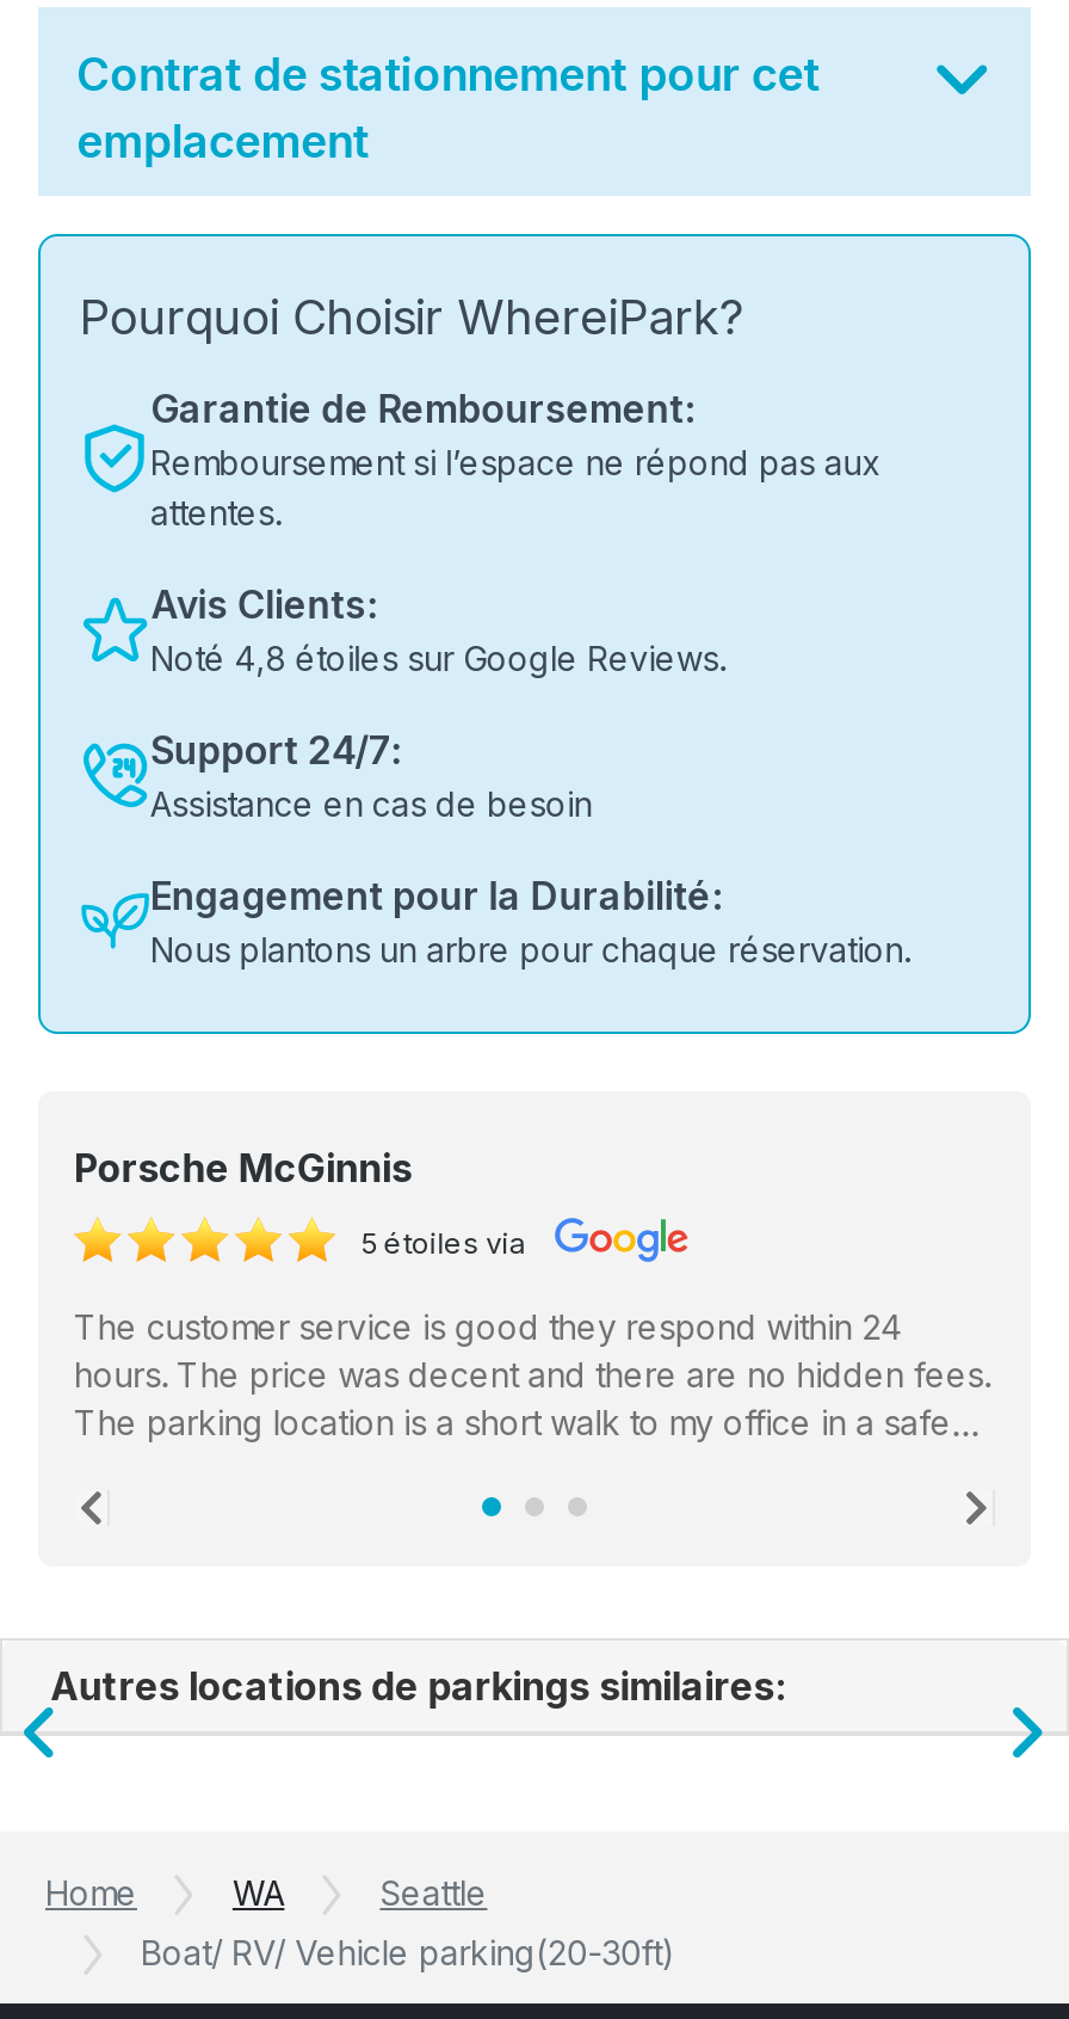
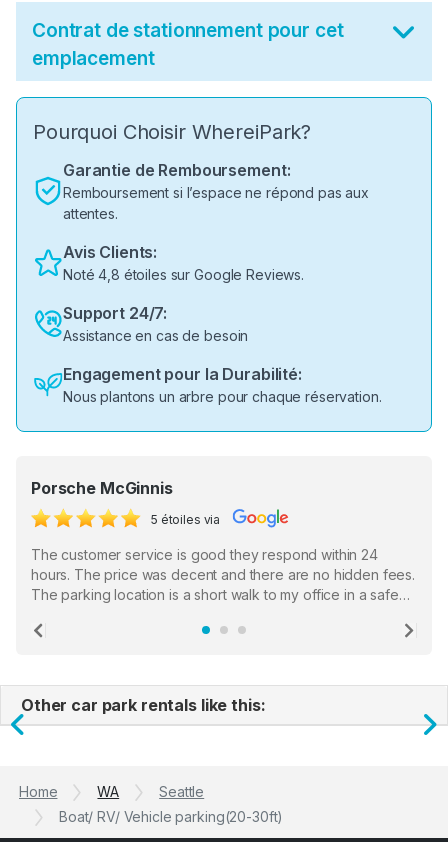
[50,1663,786,1711] Autres locations de parkings similaires: -> [21,695,265,715] Other car park rentals like this:

